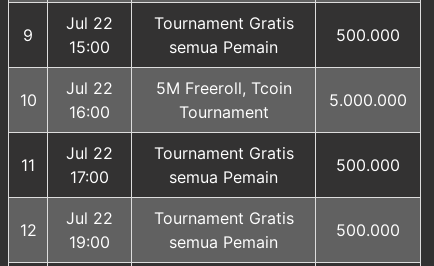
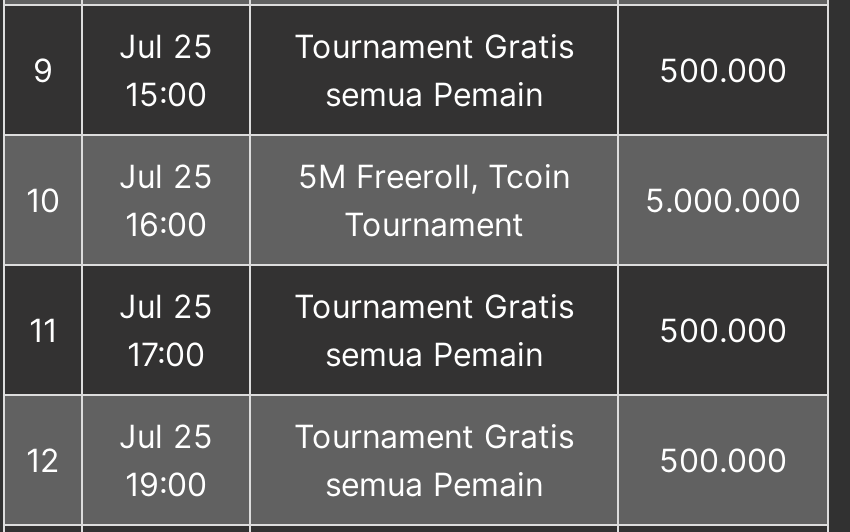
[66,13,113,33] Jul 22 -> [119,26,213,66] Jul 25
[66,78,113,98] Jul 22 -> [119,156,213,196] Jul 25
[66,143,113,163] Jul 22 -> [119,286,213,326] Jul 25
[66,208,113,228] Jul 22 -> [119,416,213,456] Jul 25

